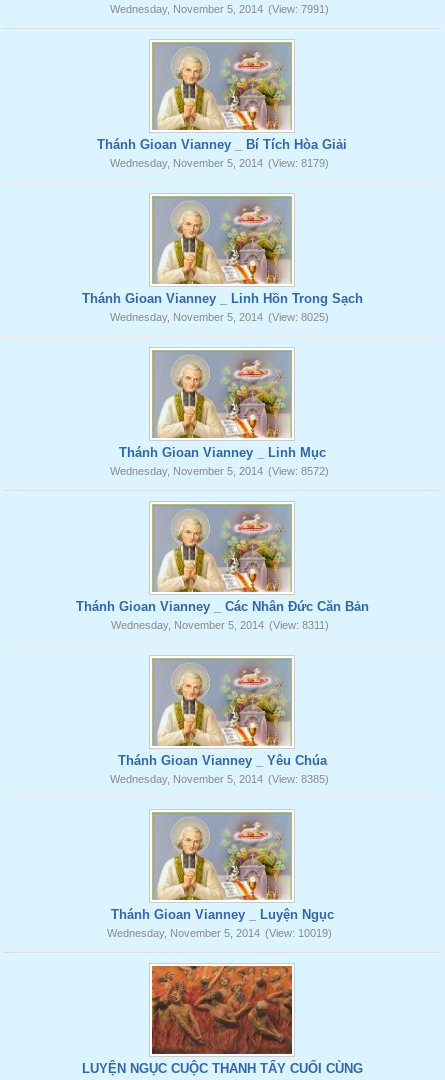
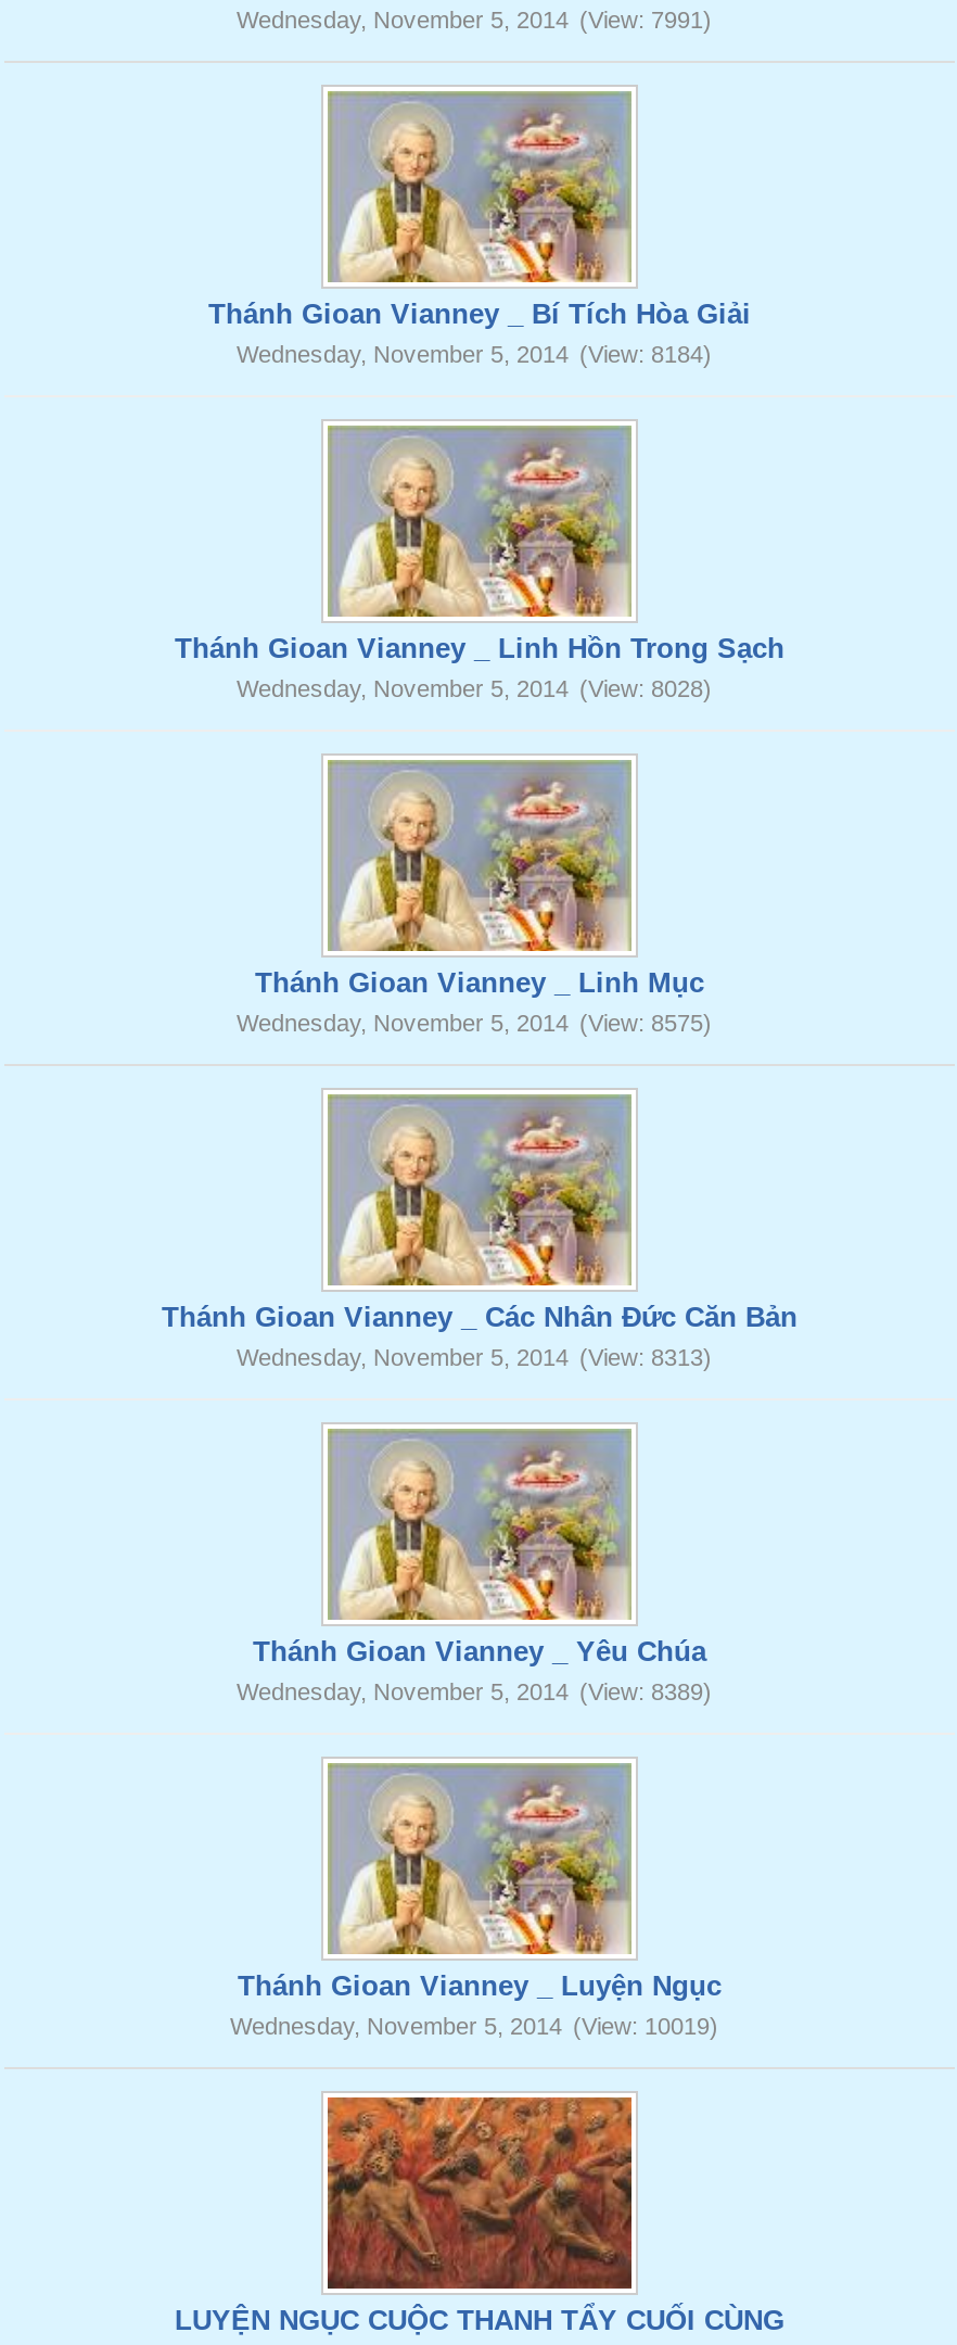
[110,157,329,169] Wednesday, November 5, 2014 (View: 8179) -> [237,341,712,367] Wednesday, November 5, 2014 (View: 8184)
[110,311,329,323] Wednesday, November 5, 2014 (View: 8025) -> [237,675,712,701] Wednesday, November 5, 2014 (View: 8028)
[110,465,329,477] Wednesday, November 5, 2014 (View: 8572) -> [237,1010,712,1036] Wednesday, November 5, 2014 (View: 8575)
[110,619,328,631] Wednesday, November 5, 2014 (View: 8311) -> [237,1344,712,1370] Wednesday, November 5, 2014 (View: 8313)
[110,773,329,785] Wednesday, November 5, 2014 (View: 8385) -> [237,1678,712,1704] Wednesday, November 5, 2014 (View: 8389)

